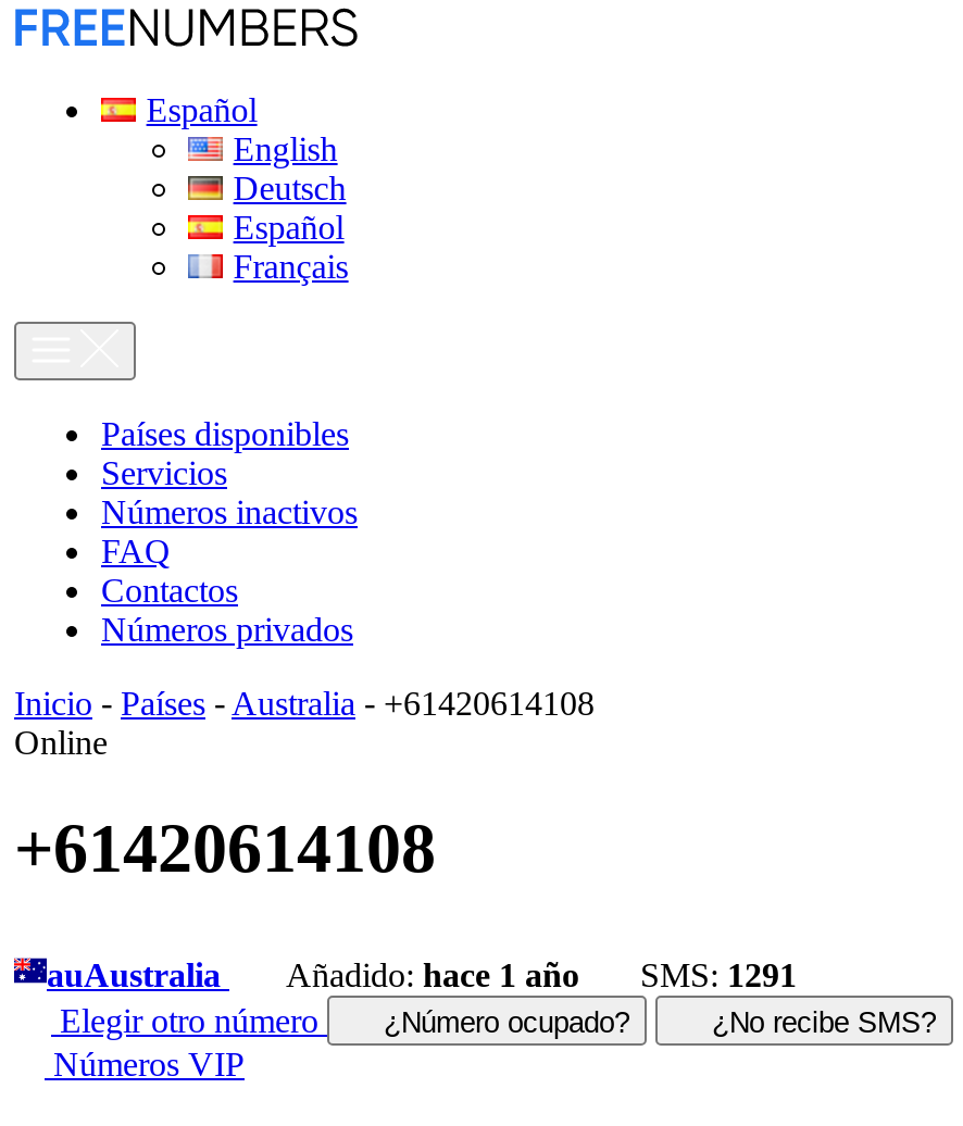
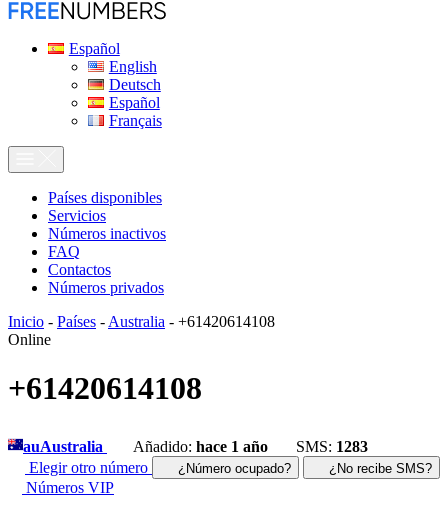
[47,956,797,993] auAustralia Añadido: hace 1 año SMS: 1291 -> [23,438,368,455] auAustralia Añadido: hace 1 año SMS: 1283

